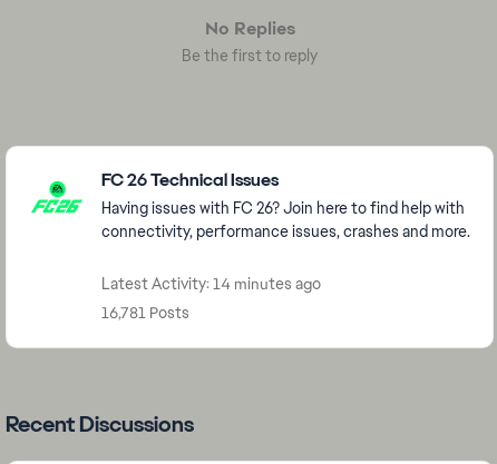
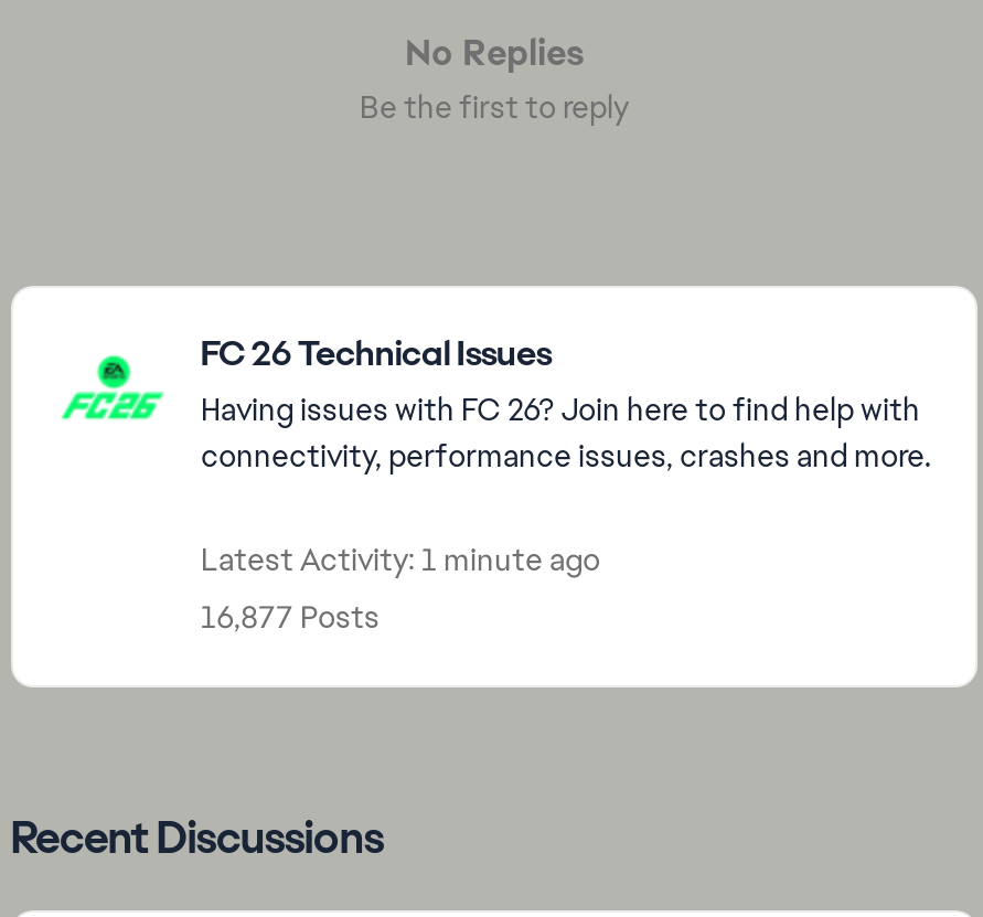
[101,274,321,294] Latest Activity: 14 minutes ago -> [201,540,600,579] Latest Activity: 1 minute ago
[101,303,189,323] 16,781 Posts -> [201,597,380,637] 16,877 Posts

